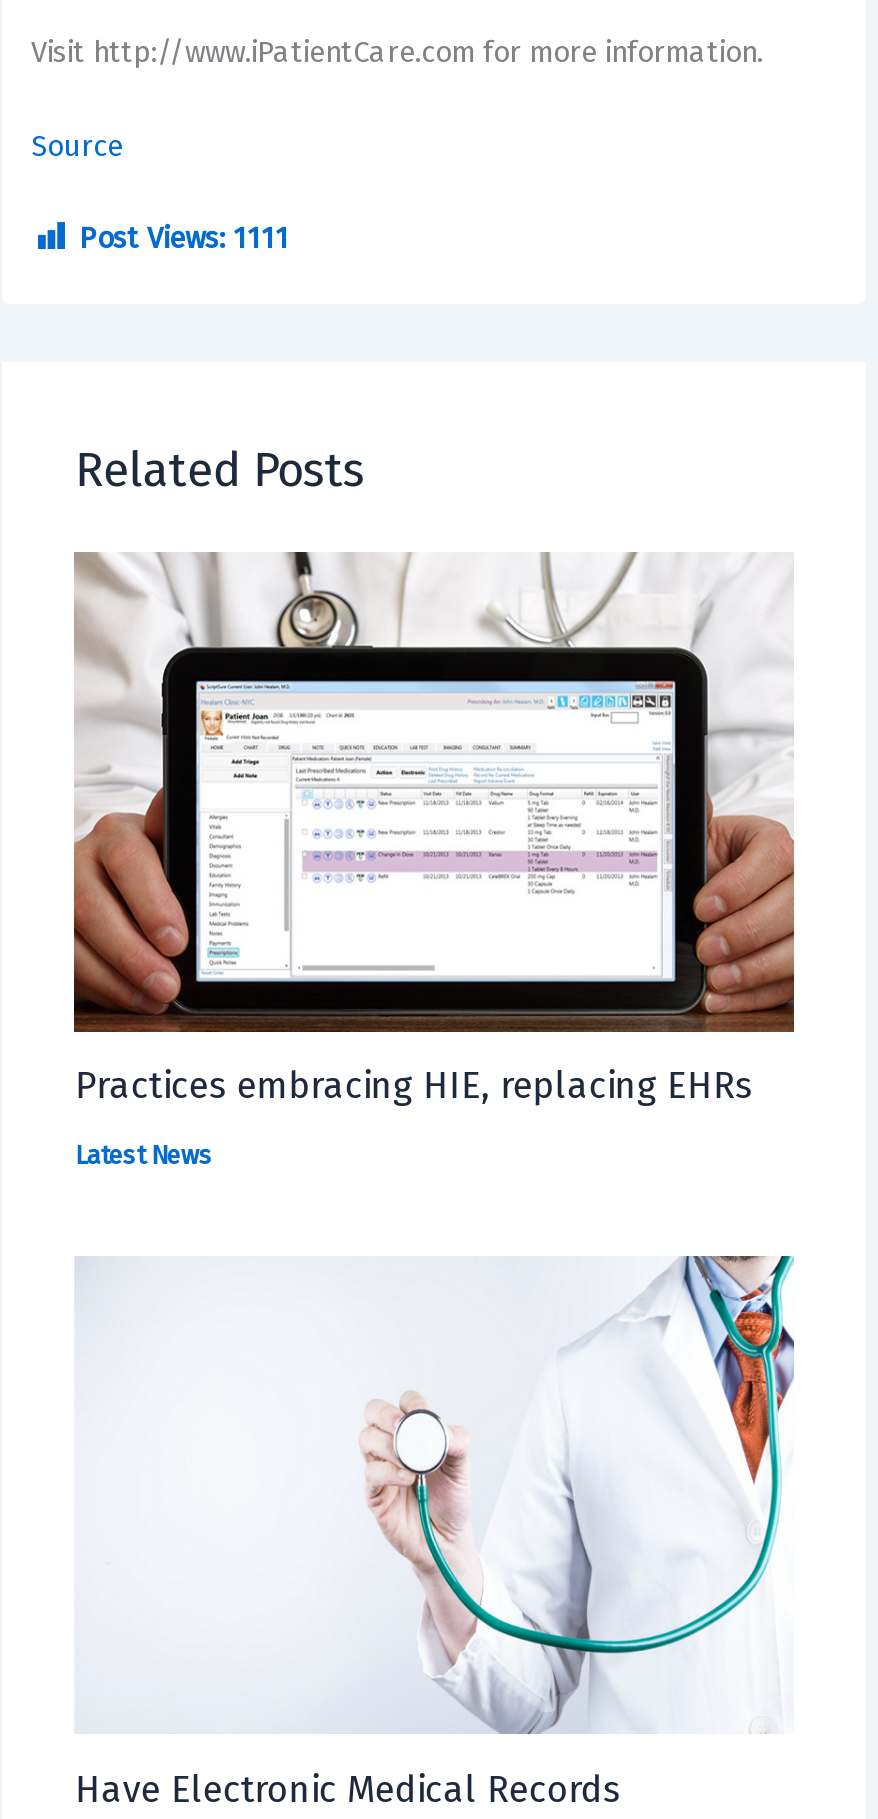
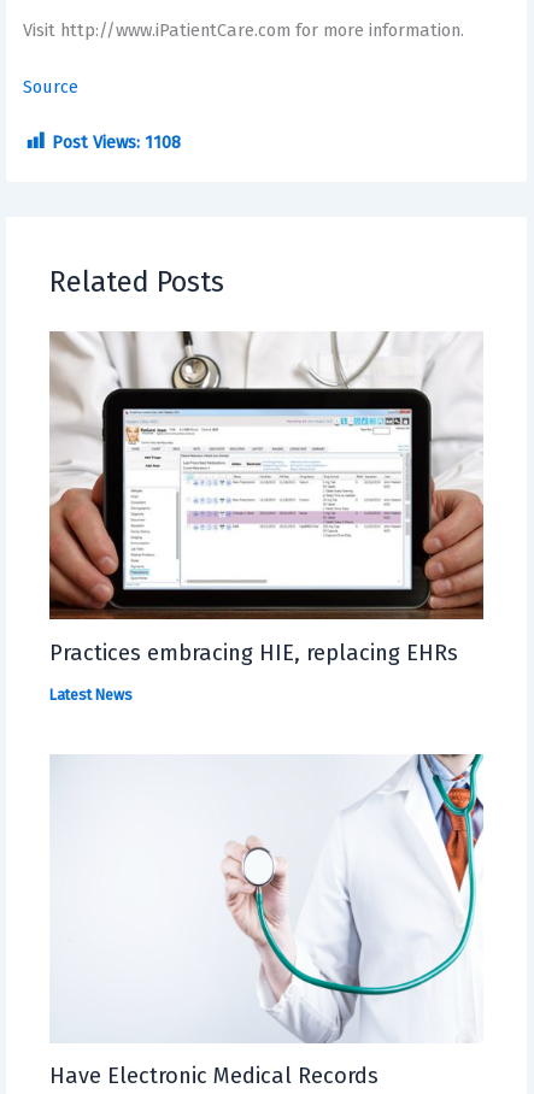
[79,219,289,255] Post Views: 1111 -> [52,131,181,152] Post Views: 1108

